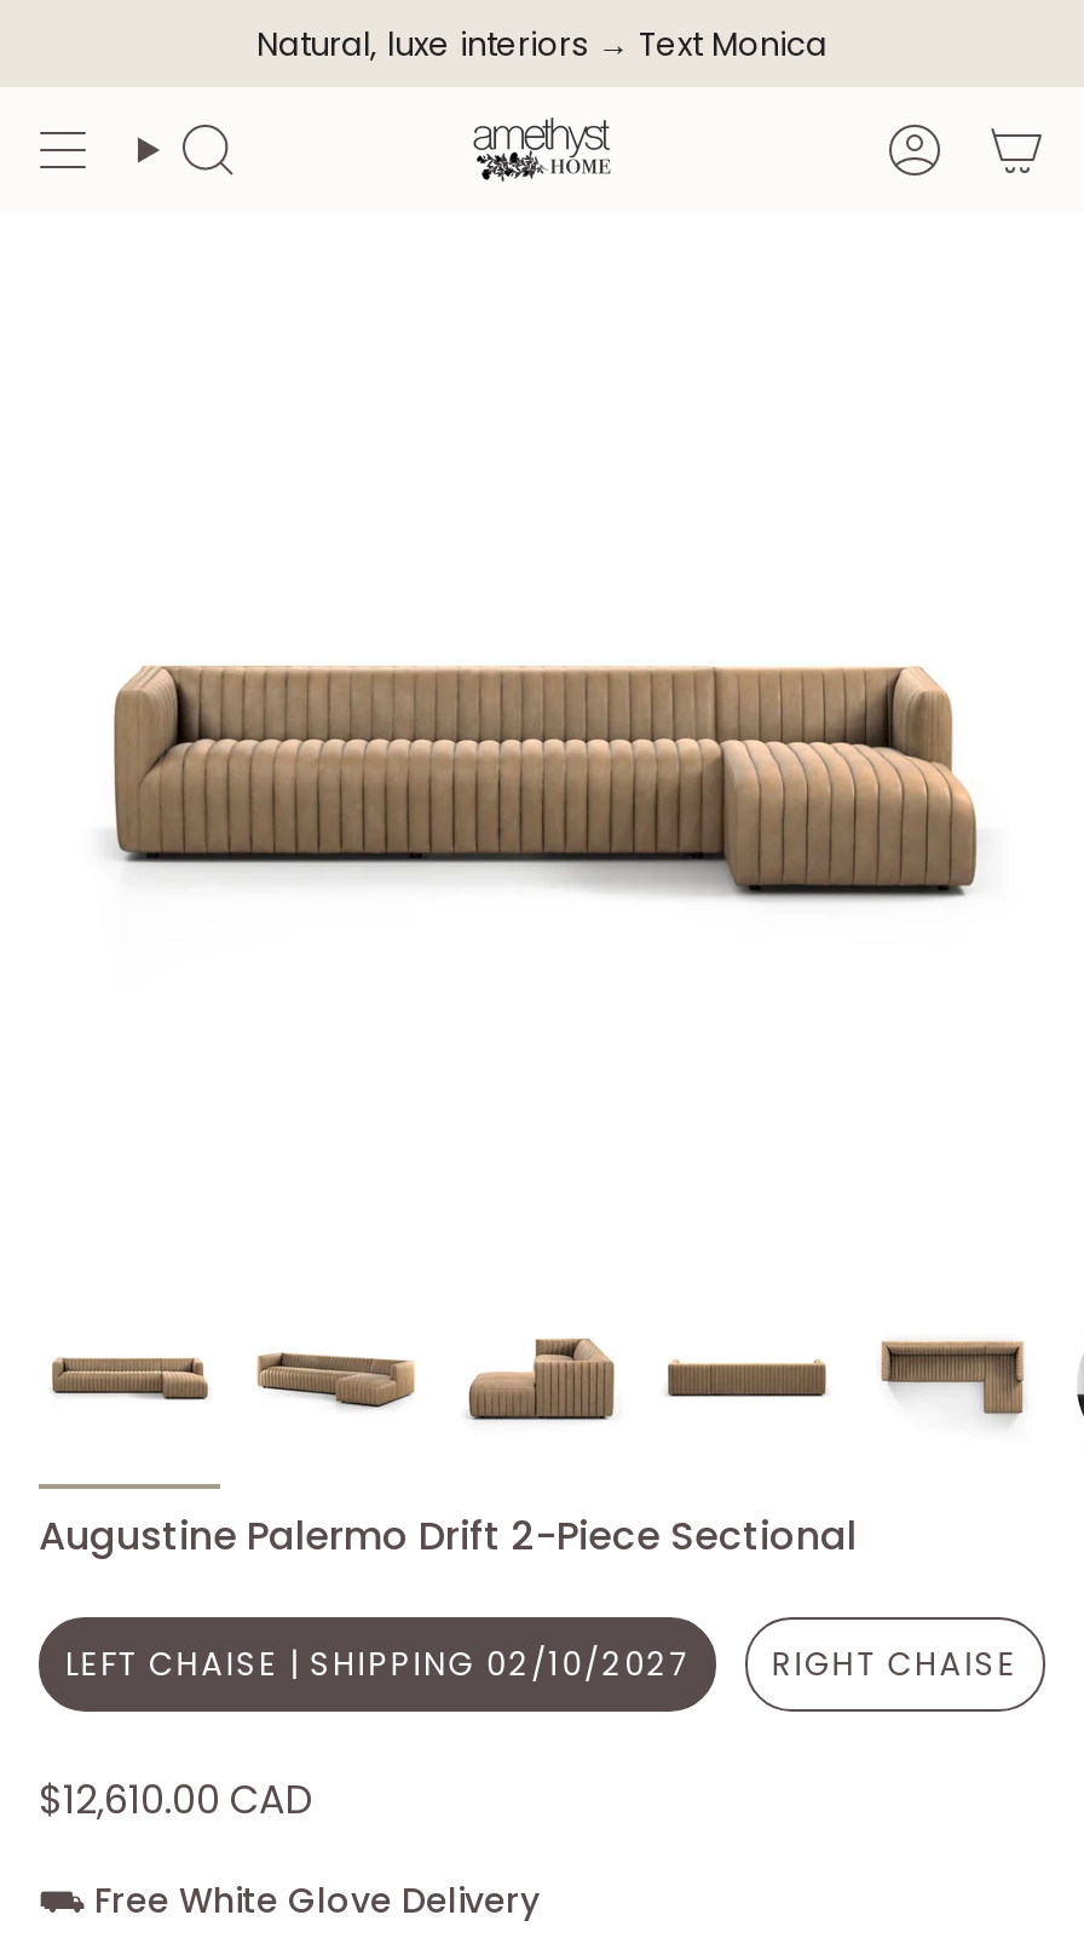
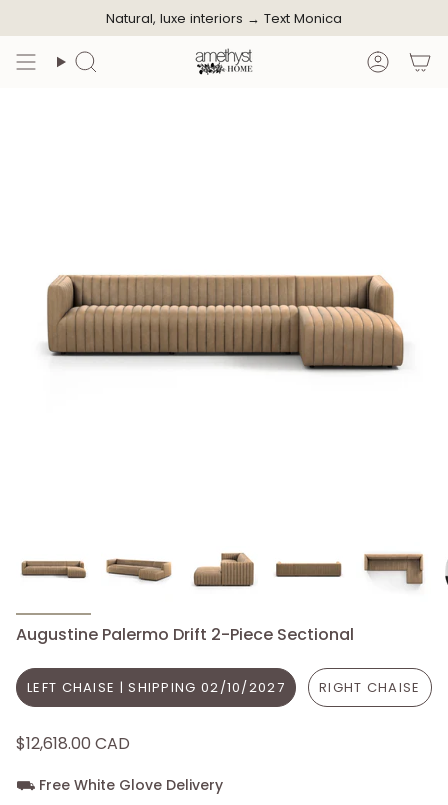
[39,1773,315,1828] $12,610.00 CAD -> [16,732,130,755] $12,618.00 CAD

